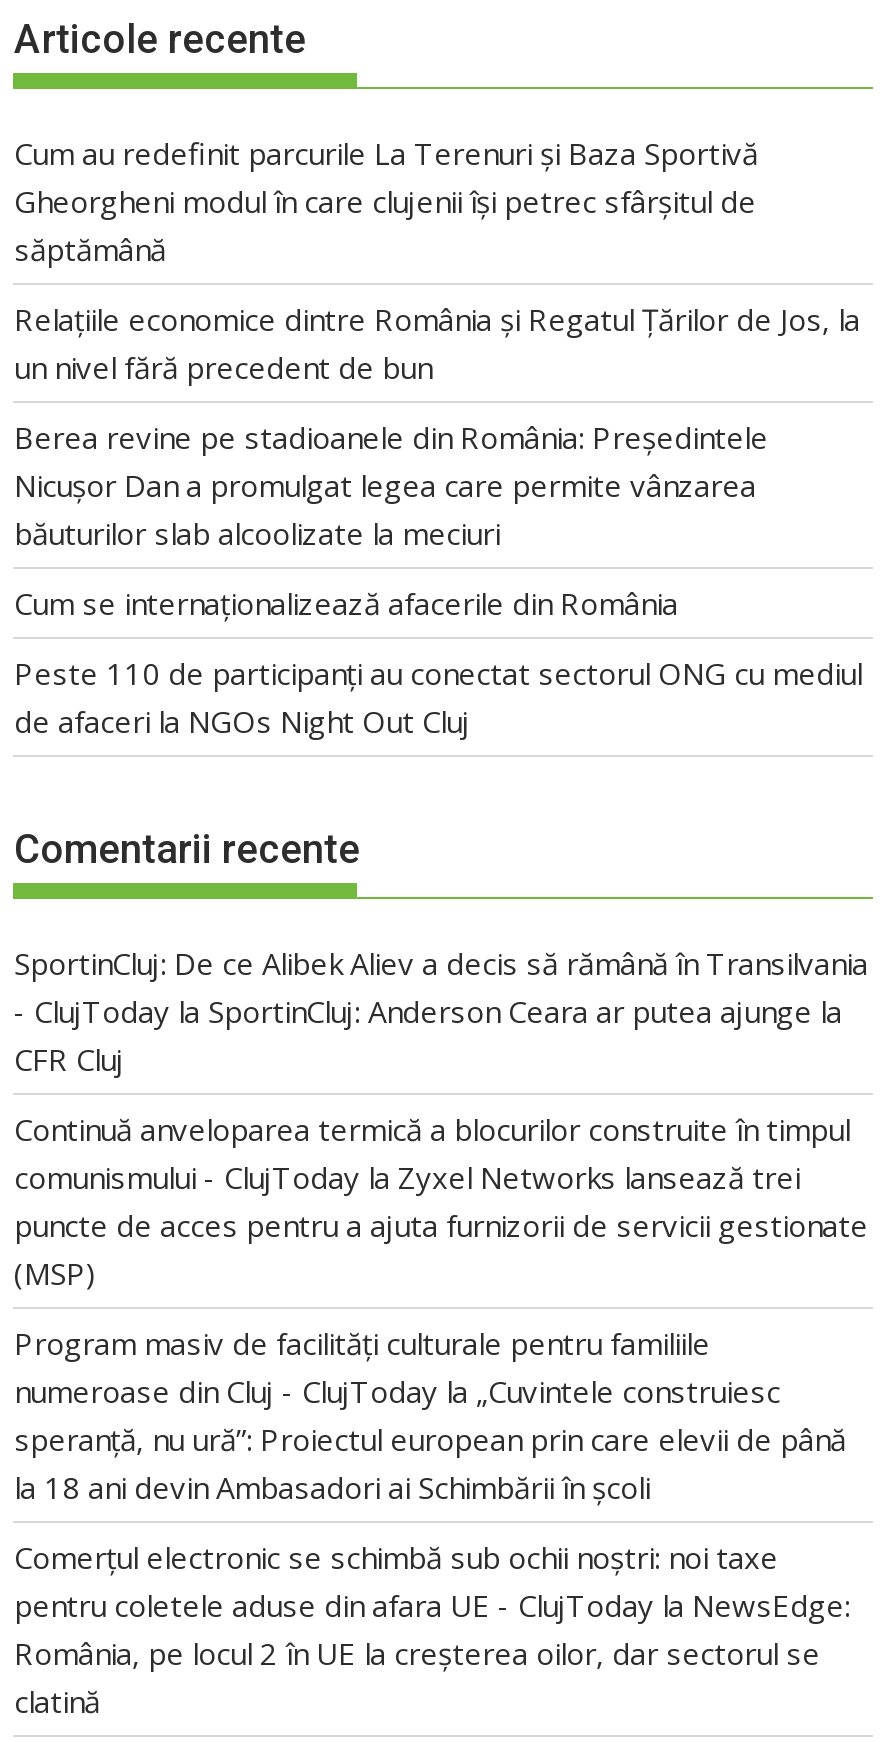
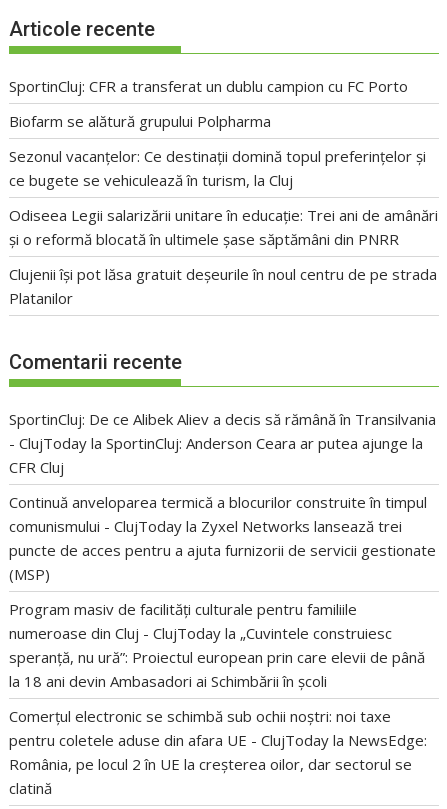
[14,132,758,268] Cum au redefinit parcurile La Terenuri și Baza Sportivă | Gheorgheni modul în care clujenii își petrec sfârșitul de | săptămână -> [9,76,408,96] SportinCluj: CFR a transferat un dublu campion cu FC Porto
[14,298,860,386] Relațiile economice dintre România și Regatul Țărilor de Jos, la | un nivel fără precedent de bun -> [9,111,271,131] Biofarm se alătură grupului Polpharma
[14,416,768,552] Berea revine pe stadioanele din România: Președintele | Nicușor Dan a promulgat legea care permite vânzarea | băuturilor slab alcoolizate la meciuri -> [9,146,426,190] Sezonul vacanțelor: Ce destinații domină topul preferințelor și | ce bugete se vehiculează în turism, la Cluj
[14,582,678,622] Cum se internaționalizează afacerile din România -> [9,205,438,249] Odiseea Legii salarizării unitare în educație: Trei ani de amânări | și o reformă blocată în ultimele șase săptămâni din PNRR
[14,652,862,740] Peste 110 de participanți au conectat sectorul ONG cu mediul | de afaceri la NGOs Night Out Cluj -> [9,264,437,308] Clujenii își pot lăsa gratuit deșeurile în noul centru de pe strada | Platanilor

